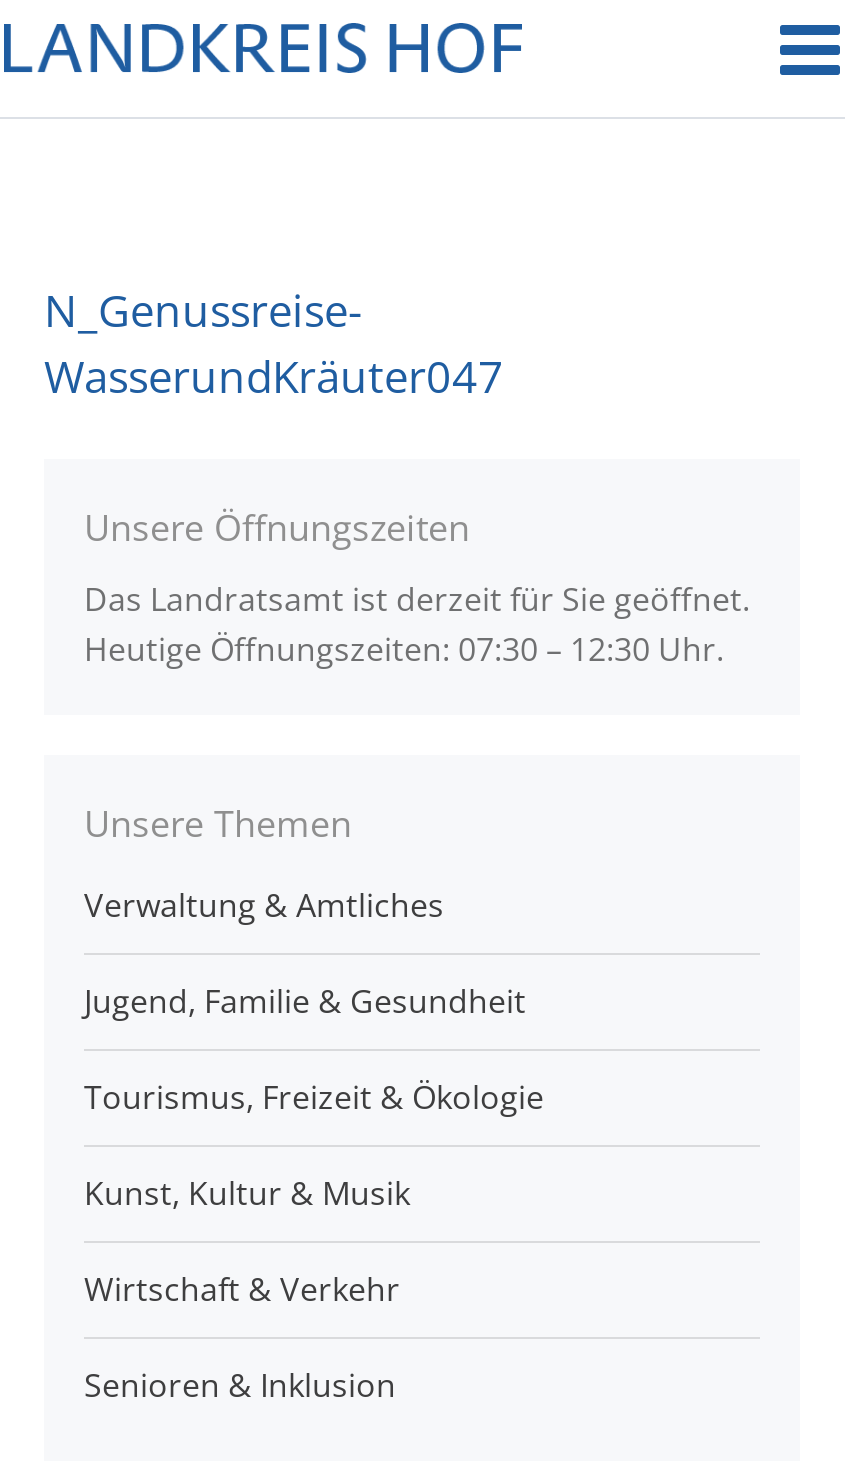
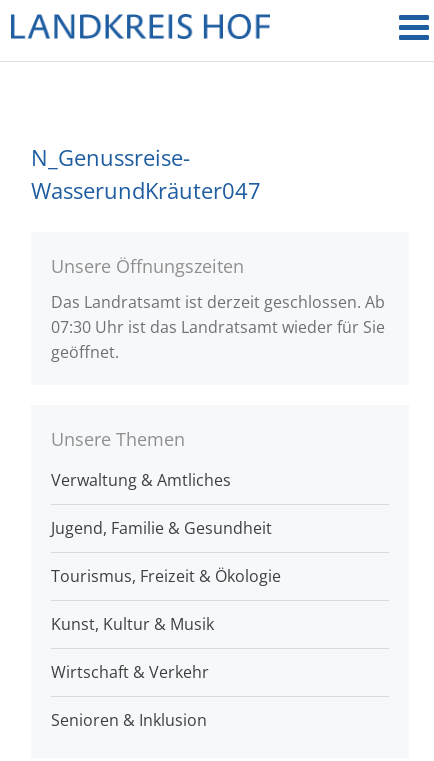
[84,577,750,671] Das Landratsamt ist derzeit für Sie geöffnet. | Heutige Öffnungszeiten: 07:30 – 12:30 Uhr. -> [51,291,385,363] Das Landratsamt ist derzeit geschlossen. Ab | 07:30 Uhr ist das Landratsamt wieder für Sie | geöffnet.

